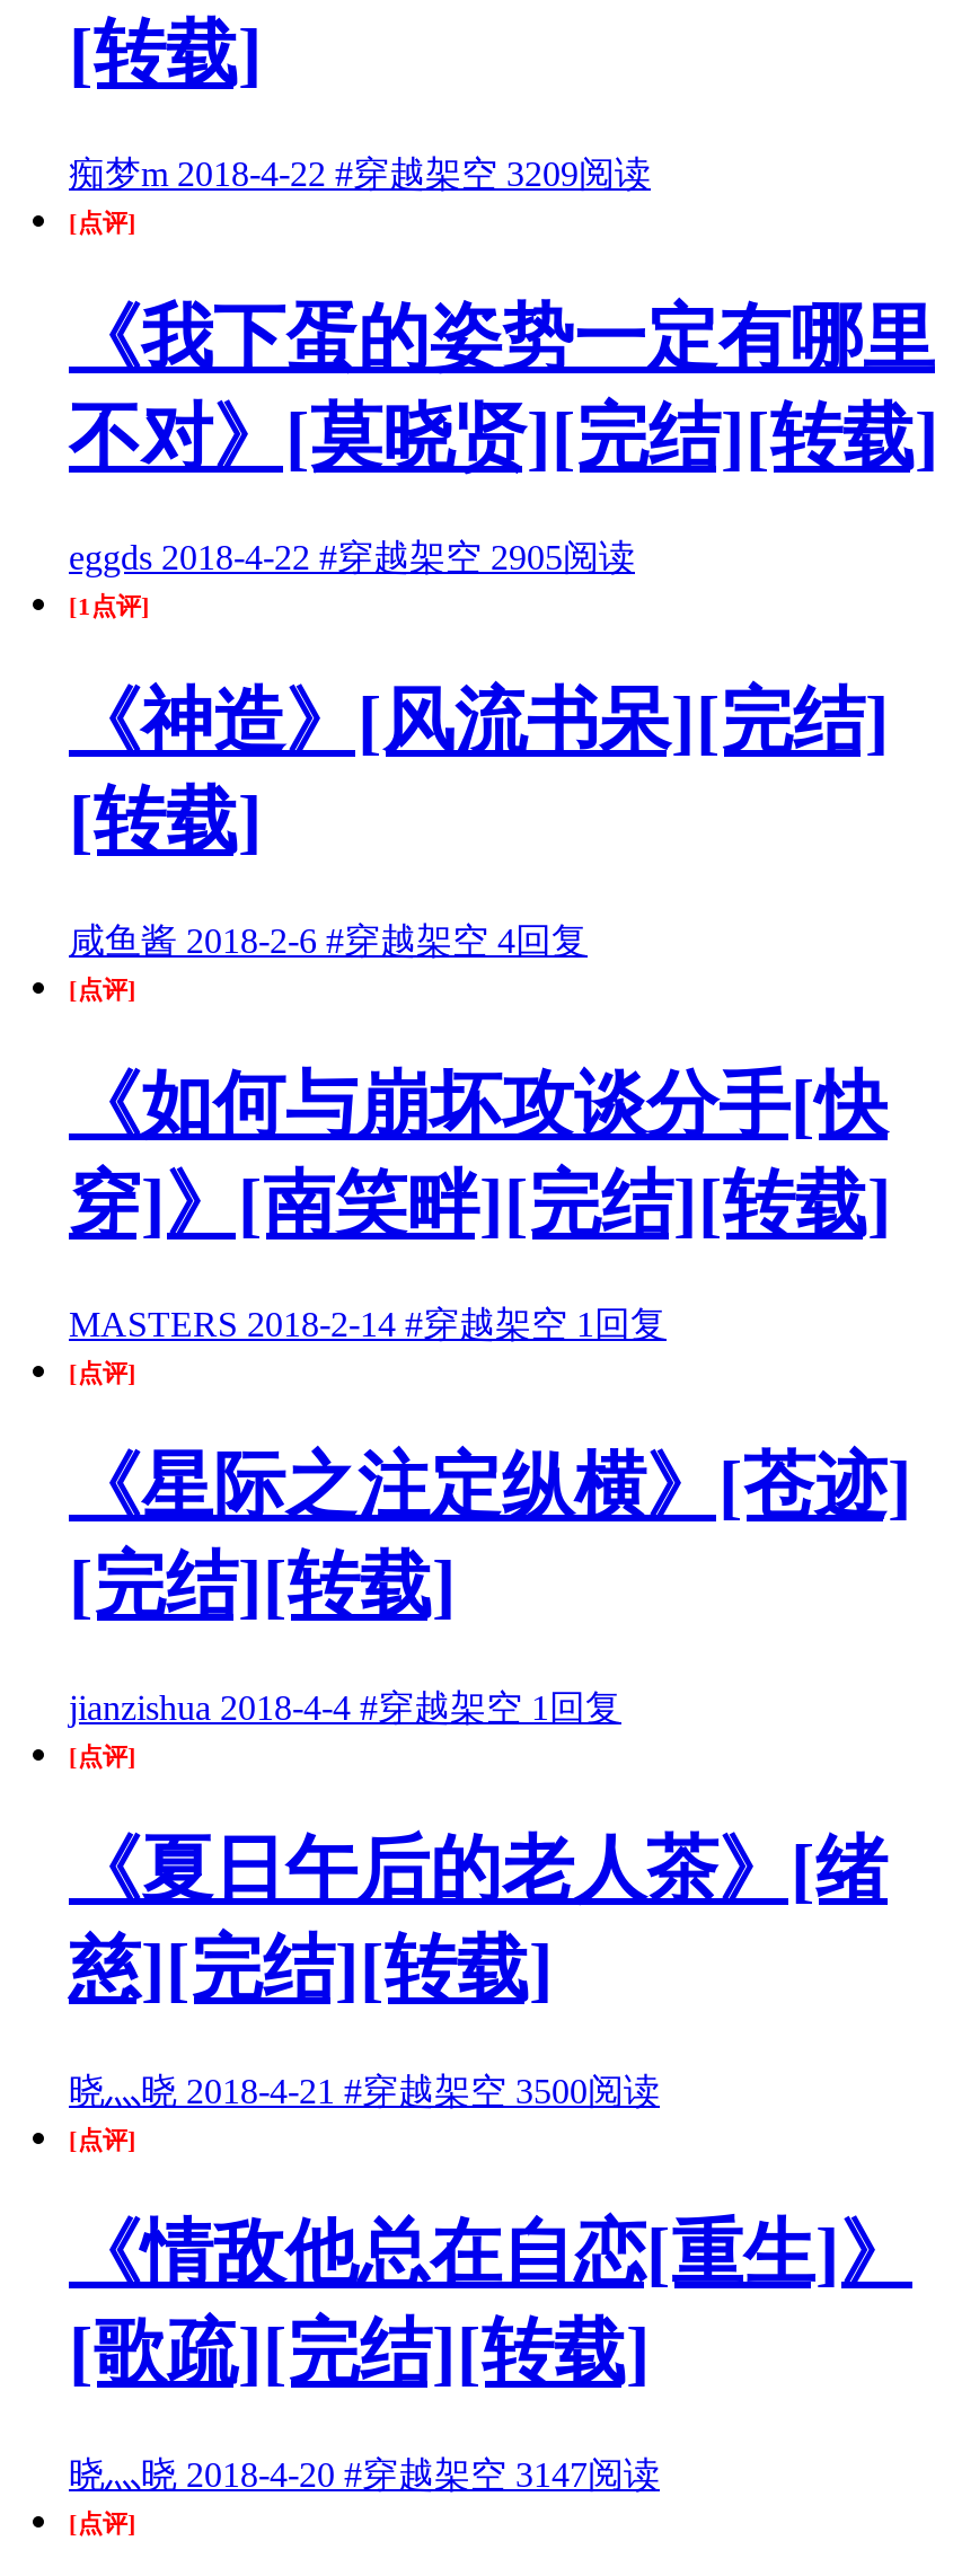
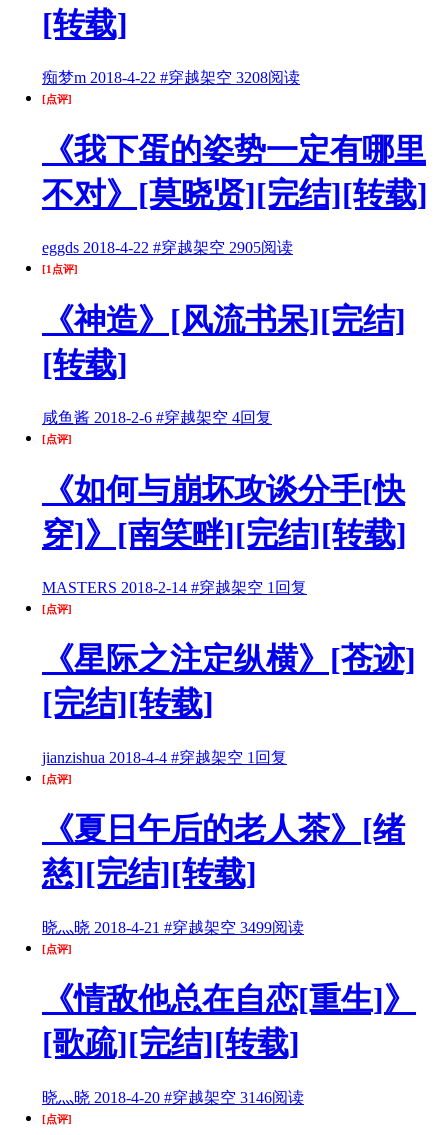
[69,155,651,194] 痴梦m 2018-4-22 #穿越架空 3209阅读 -> [42,69,300,86] 痴梦m 2018-4-22 #穿越架空 3208阅读
[69,2071,660,2110] 晓灬晓 2018-4-21 #穿越架空 3500阅读 -> [42,919,304,936] 晓灬晓 2018-4-21 #穿越架空 3499阅读
[69,2454,660,2493] 晓灬晓 2018-4-20 #穿越架空 3147阅读 -> [42,1089,304,1106] 晓灬晓 2018-4-20 #穿越架空 3146阅读

